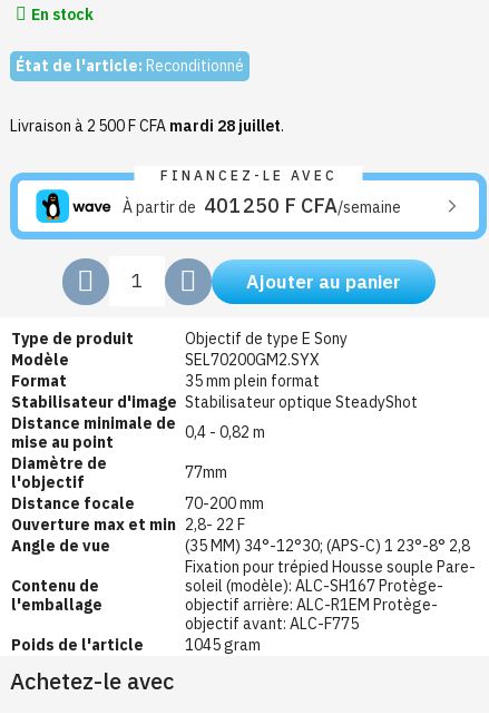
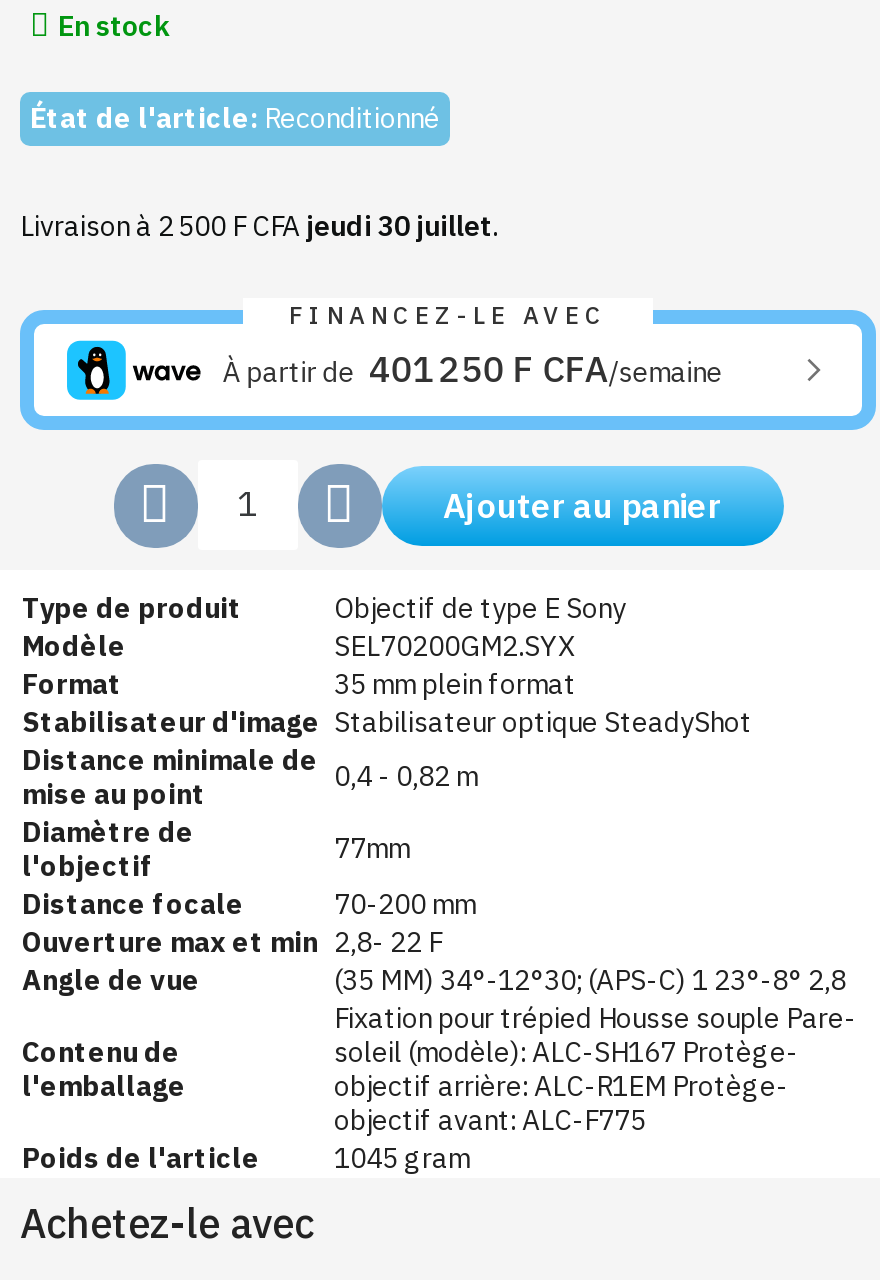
[10,116,284,136] Livraison à 2 500 F CFA mardi 28 juillet. -> [20,208,498,244] Livraison à 2 500 F CFA jeudi 30 juillet.

